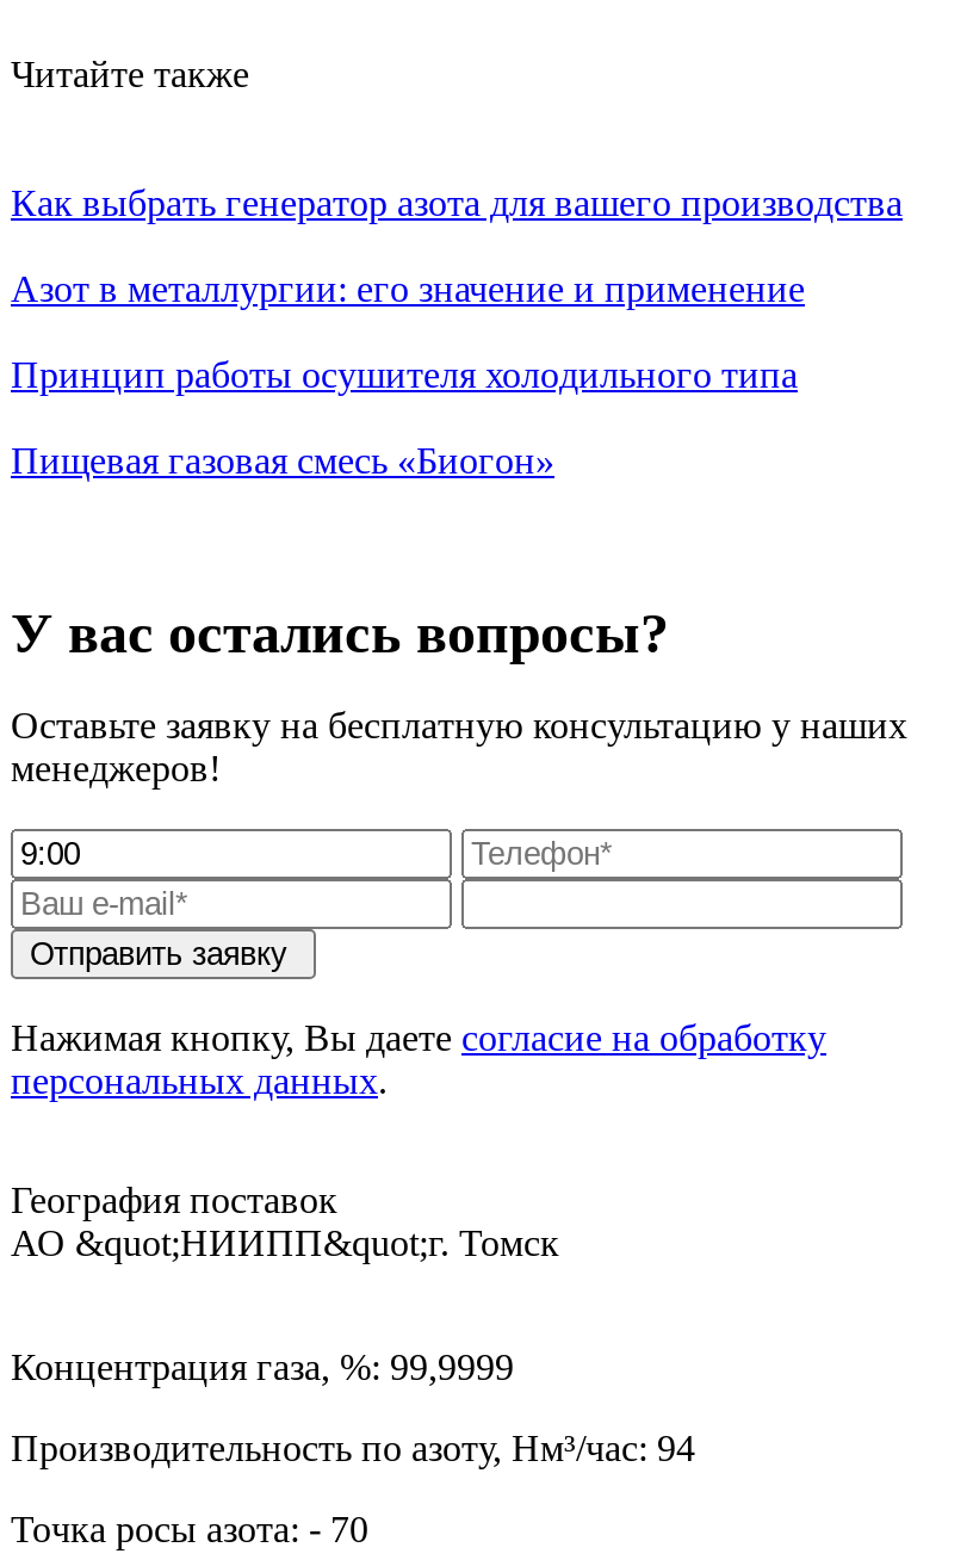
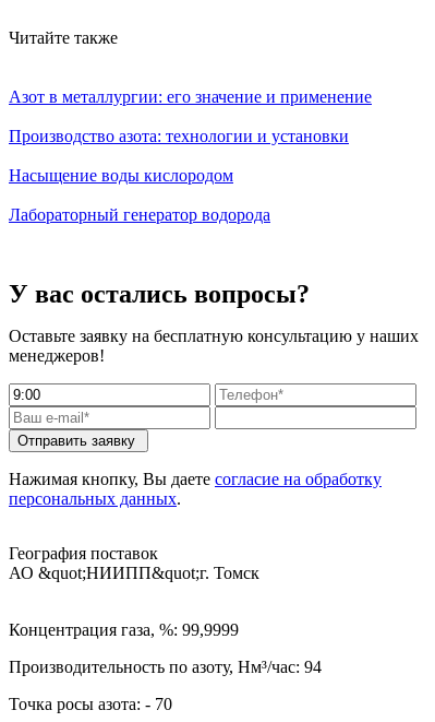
[11,181,903,222] Как выбрать генератор азота для вашего производства -> none
moved [11,267,805,308] -> [9,87,372,105]: Азот в металлургии: его значение и применение
[11,353,798,479] Принцип работы осушителя холодильного типа | Пищевая газовая смесь «Биогон» -> [9,126,349,223] Производство азота: технологии и установки | Насыщение воды кислородом | Лабораторный генератор водорода

